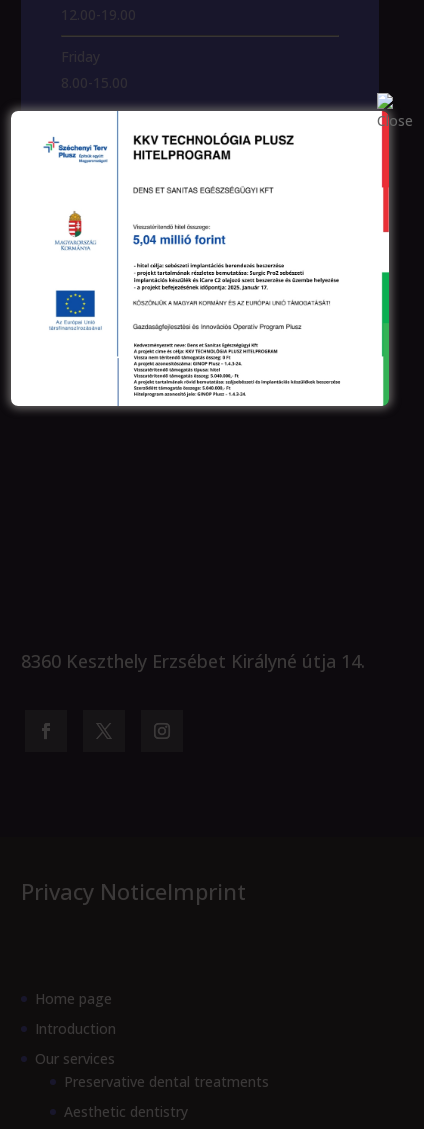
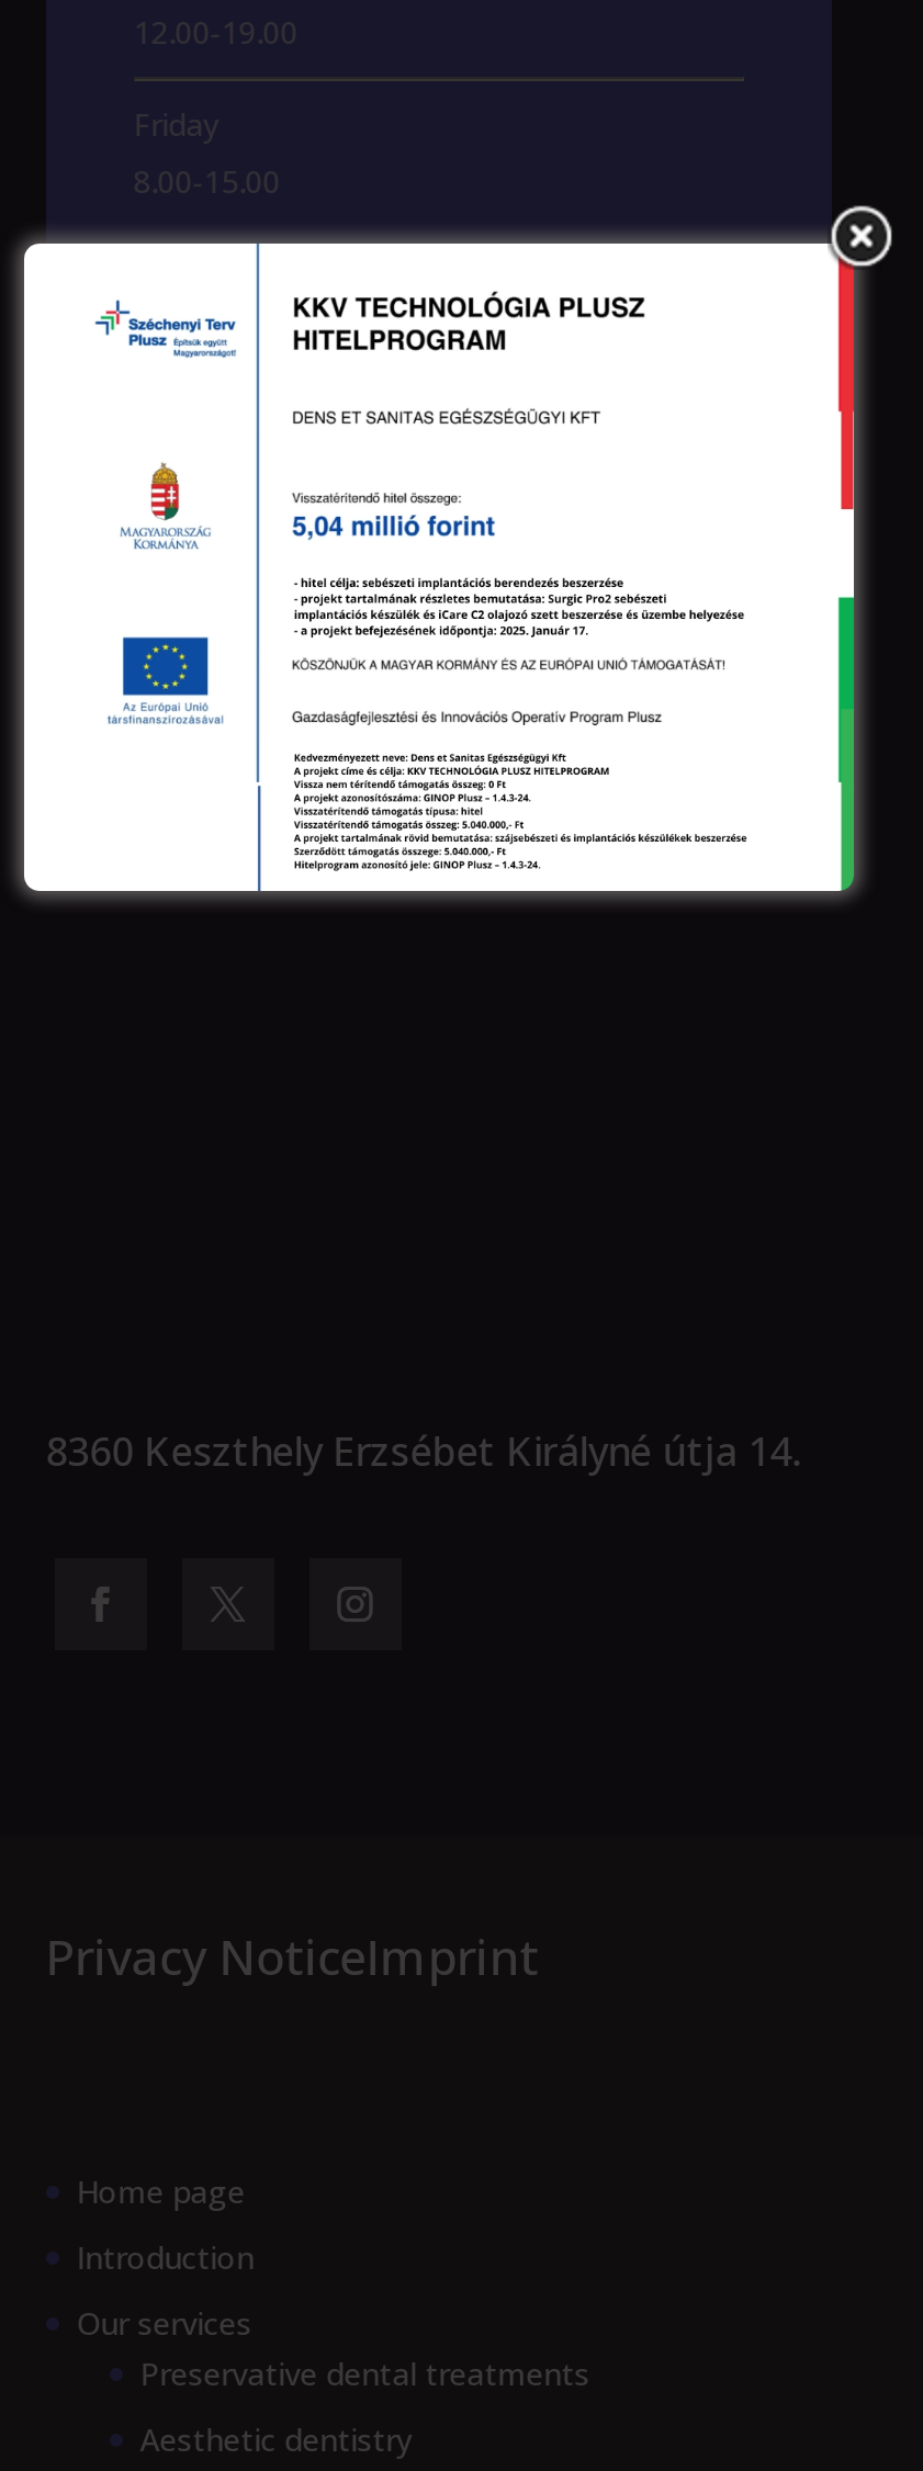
[376,92,412,127] [image] -> [828,204,902,277] [image]

